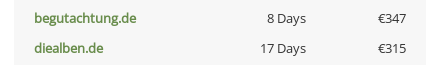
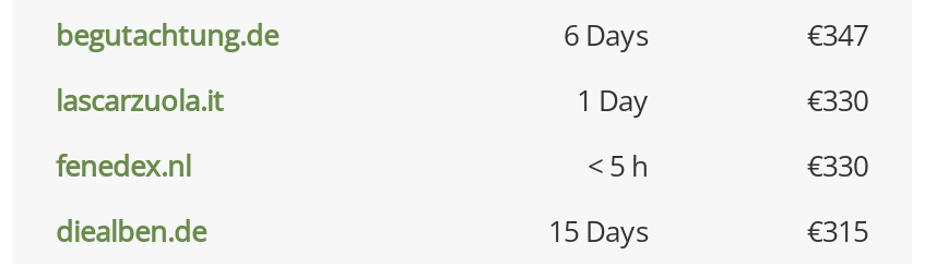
[266,9,305,27] 8 Days -> [564,15,649,54] 6 Days
none -> [56,81,868,185] lascarzuola.it | 1 Day | €330 | fenedex.nl | < 5 h | €330
[259,39,305,57] 17 Days -> [548,211,649,251] 15 Days

